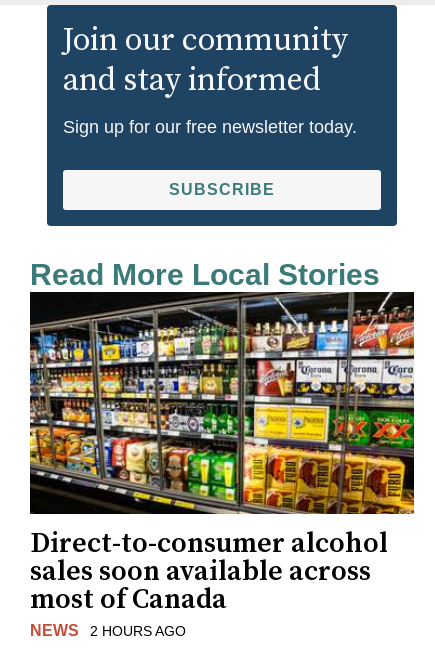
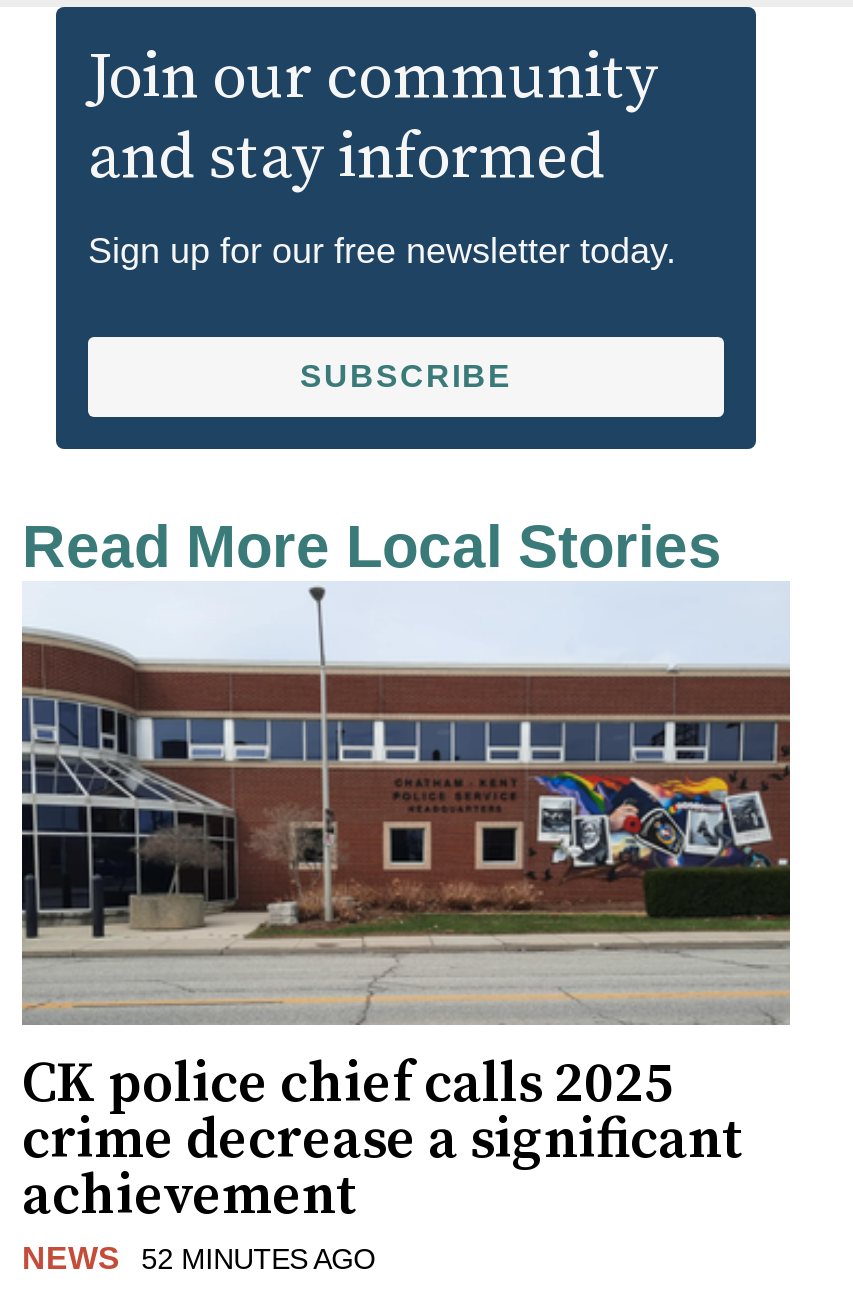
[29,291,415,617] [image] | Direct-to-consumer alcohol | sales soon available across | most of Canada -> [20,581,792,1231] [image] | CK police chief calls 2025 | crime decrease a significant | achievement
[30,622,186,639] NEWS 2 HOURS AGO -> [22,1241,375,1275] NEWS 52 MINUTES AGO

